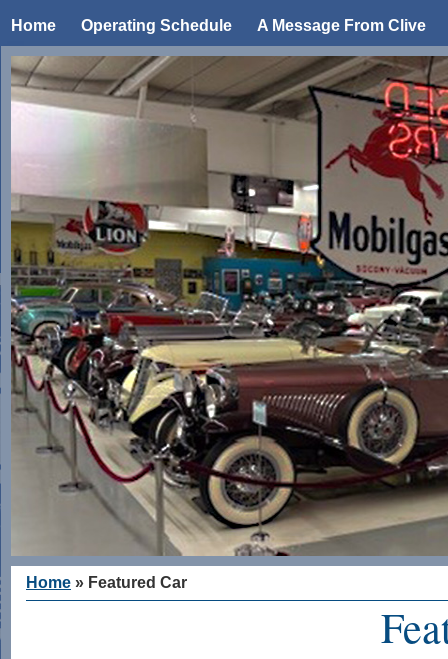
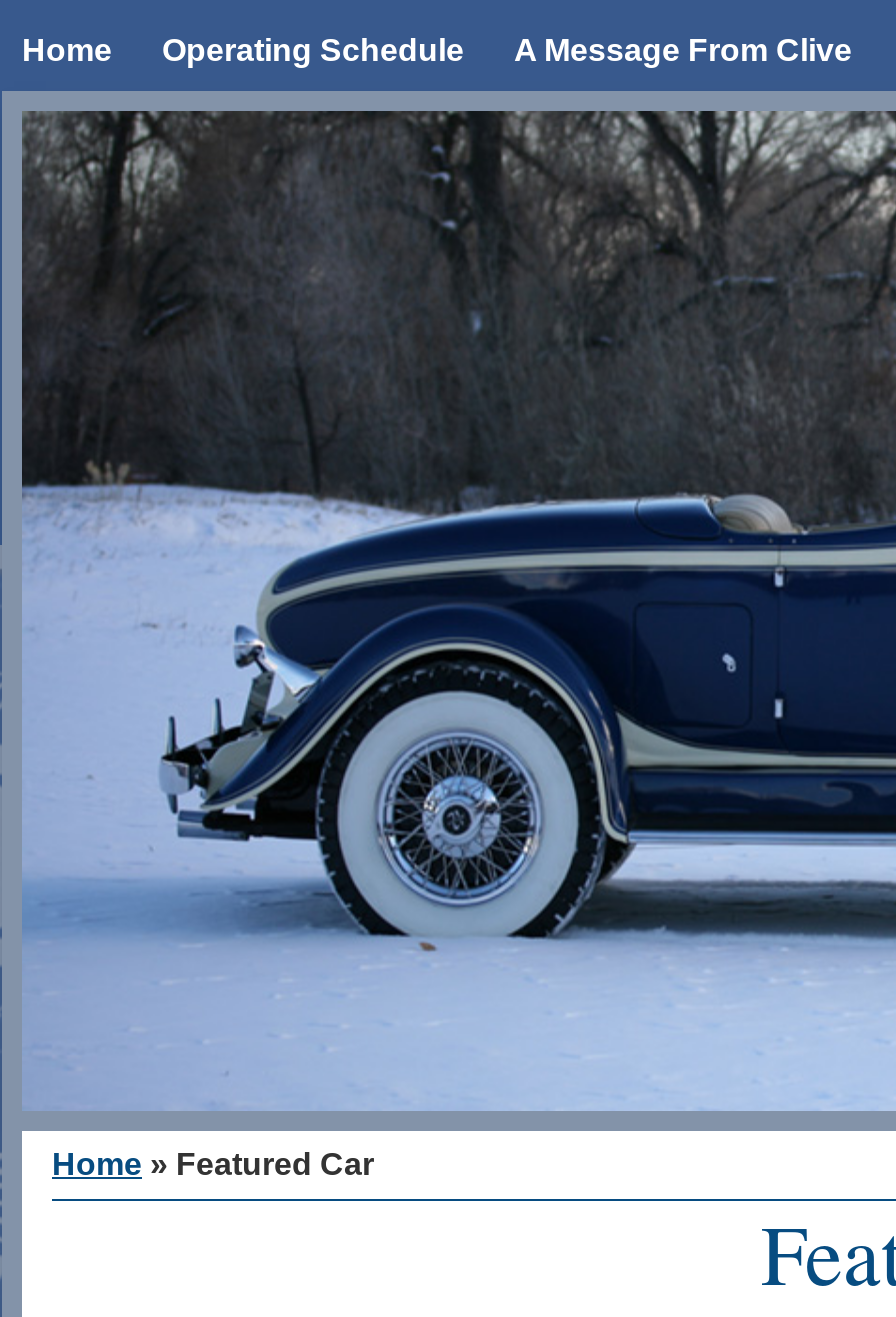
[10,55,445,557] [image] -> [20,109,890,1111] [image]

